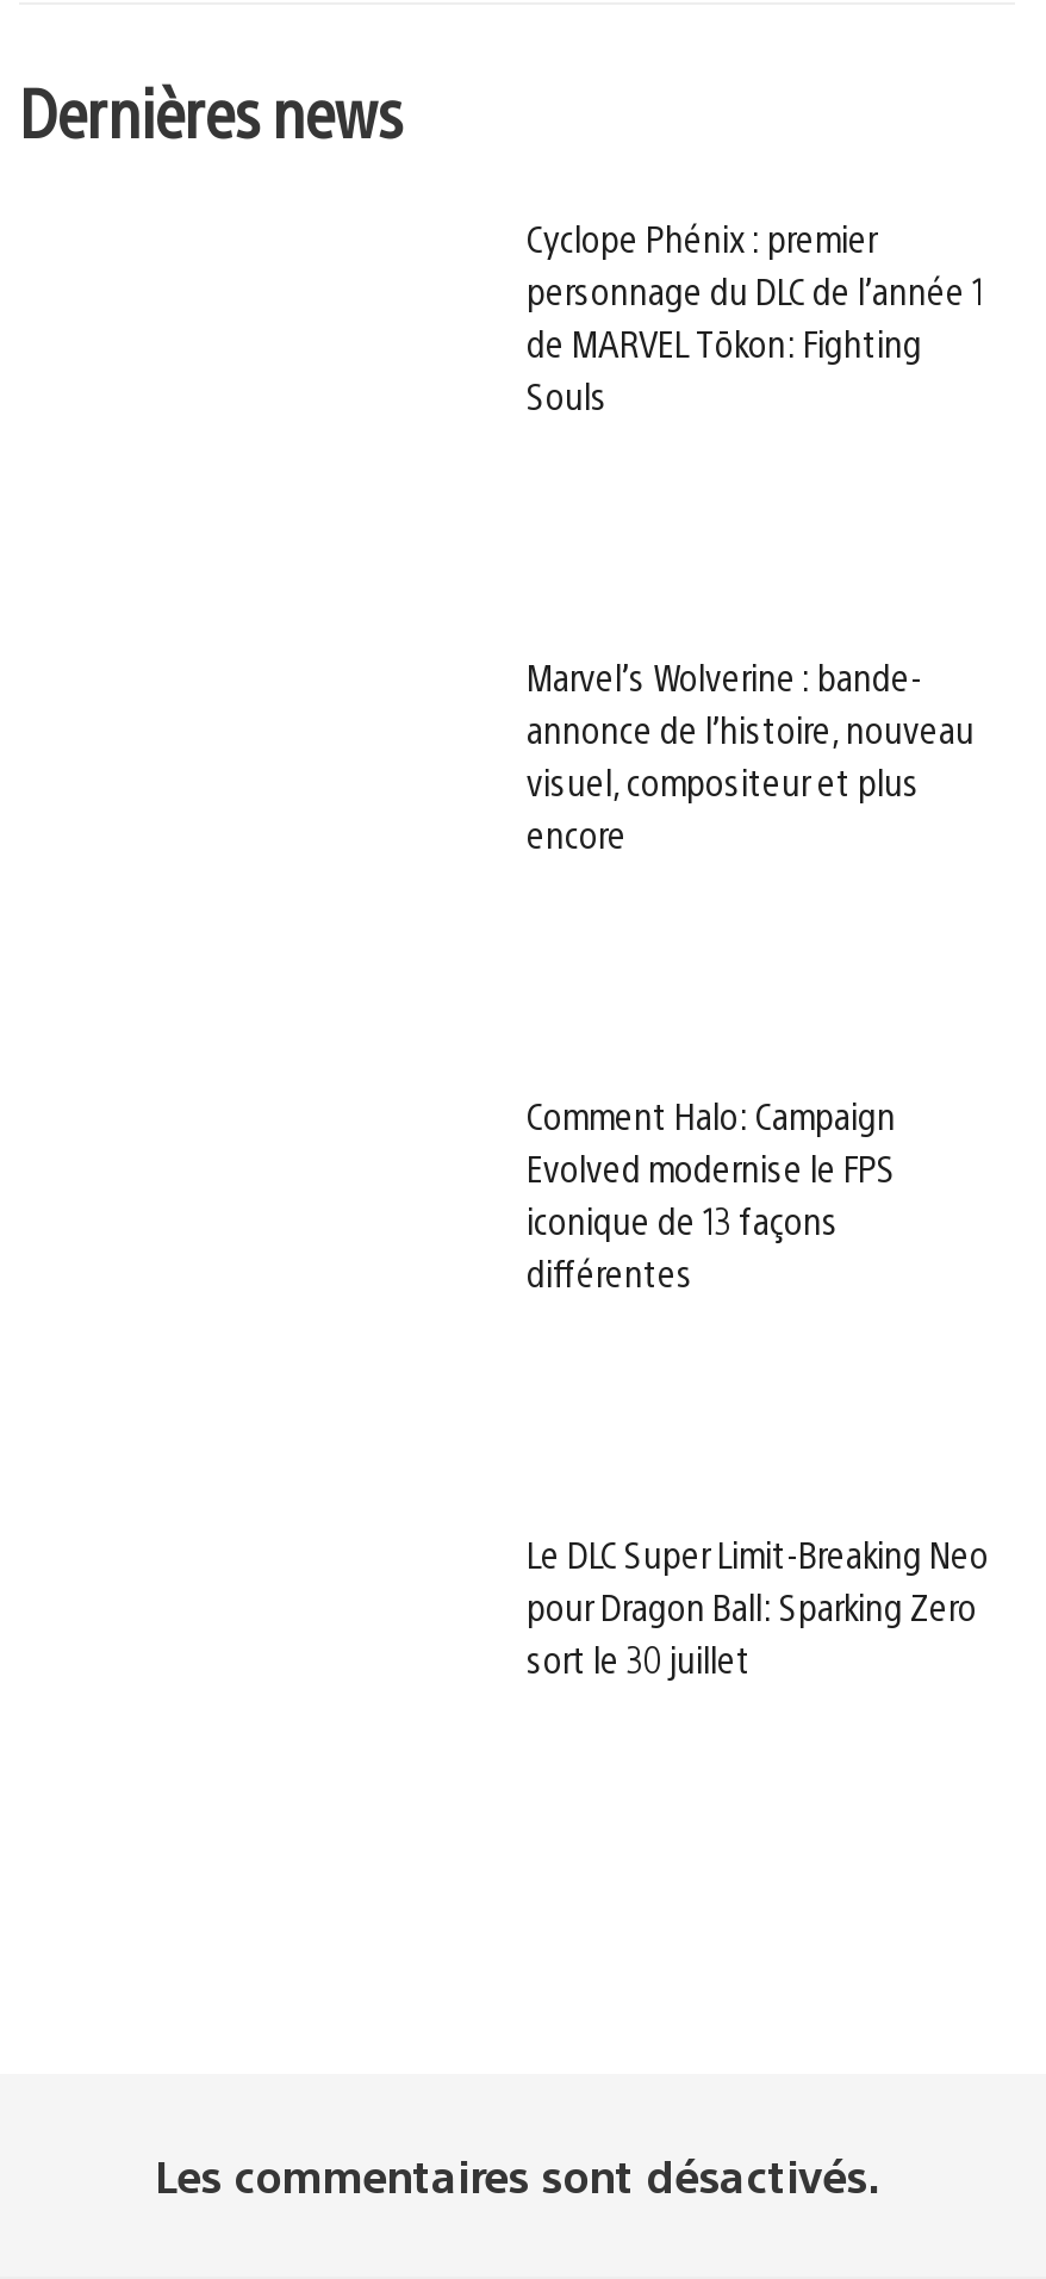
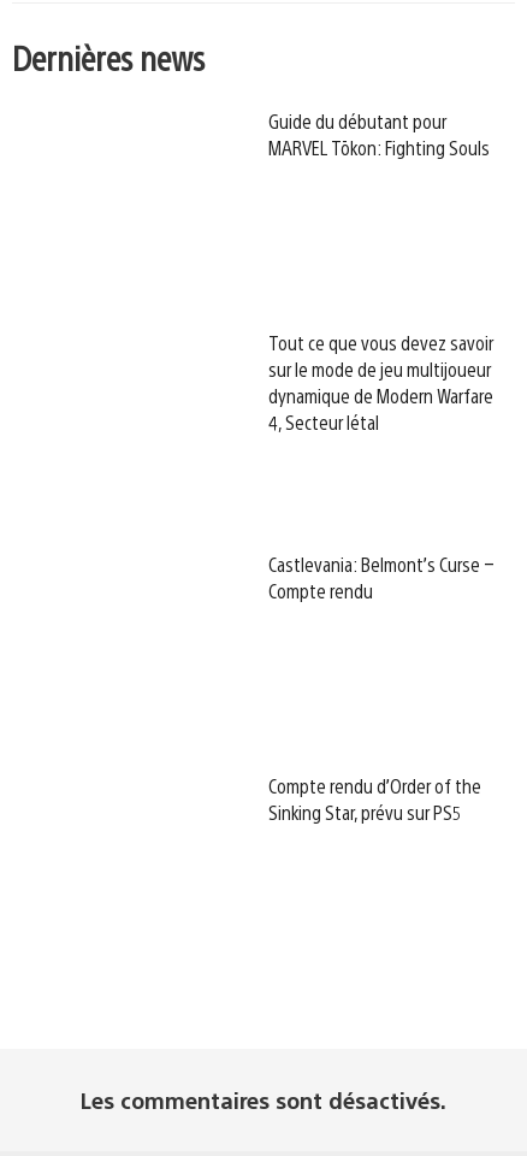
[527,212,984,419] Cyclope Phénix : premier | personnage du DLC de l’année 1 | de MARVEL Tōkon: Fighting | Souls -> [268,108,490,160] Guide du débutant pour | MARVEL Tōkon: Fighting Souls
[527,650,975,858] Marvel’s Wolverine : bande- | annonce de l’histoire, nouveau | visuel, compositeur et plus | encore -> [268,330,493,434] Tout ce que vous devez savoir | sur le mode de jeu multijoueur | dynamique de Modern Warfare | 4, Secteur létal
[527,1089,896,1296] Comment Halo: Campaign | Evolved modernise le FPS | iconique de 13 façons | différentes -> [268,551,495,603] Castlevania: Belmont’s Curse – | Compte rendu
[527,1528,989,1683] Le DLC Super Limit-Breaking Neo | pour Dragon Ball: Sparking Zero | sort le 30 juillet -> [268,773,481,825] Compte rendu d’Order of the | Sinking Star, prévu sur PS5

